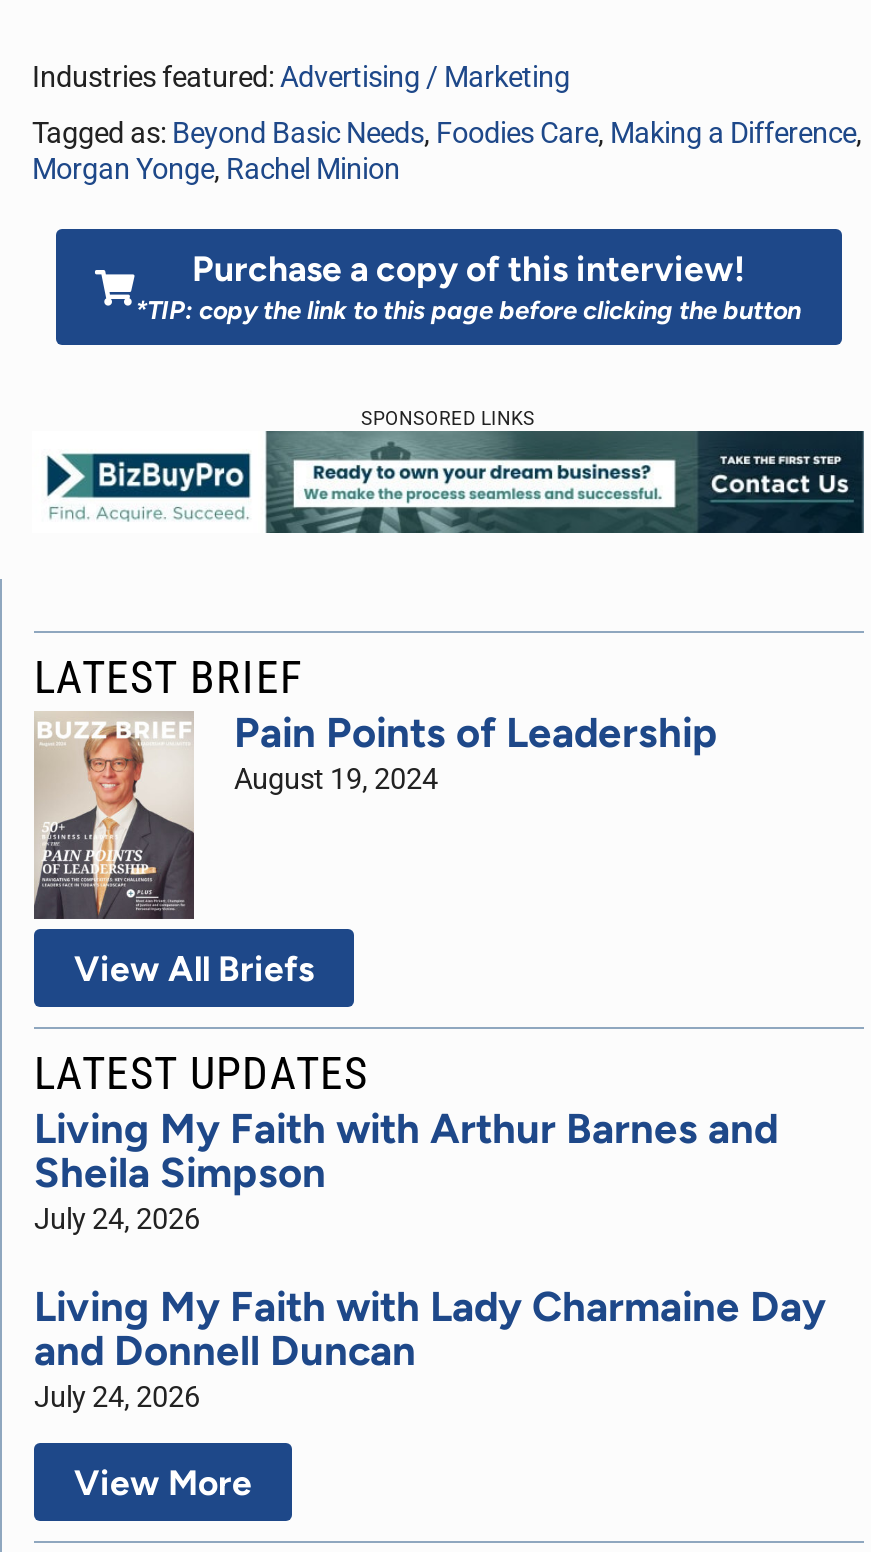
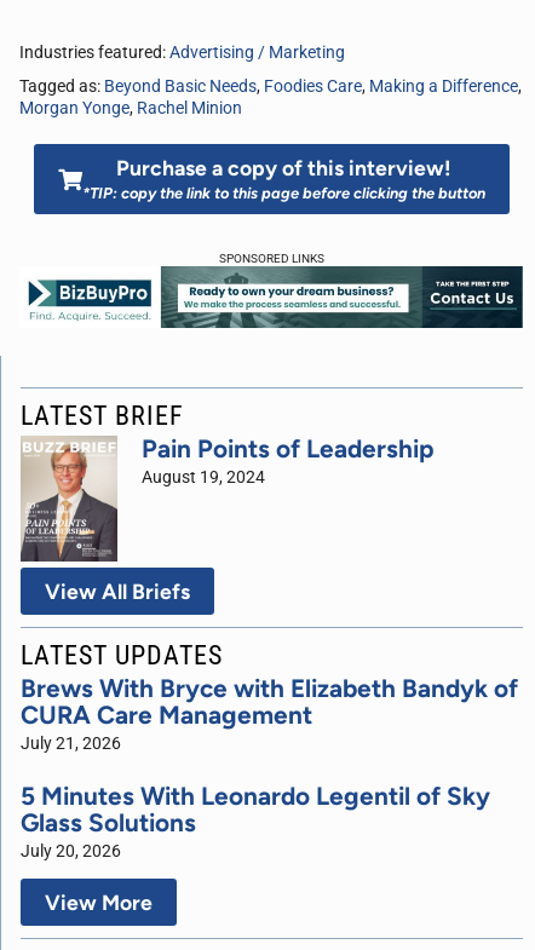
[34,1103,778,1237] Living My Faith with Arthur Barnes and | Sheila Simpson | July 24, 2026 -> [21,673,518,754] Brews With Bryce with Elizabeth Bandyk of | CURA Care Management | July 21, 2026
[34,1281,826,1415] Living My Faith with Lady Charmaine Day | and Donnell Duncan | July 24, 2026 -> [21,780,490,862] 5 Minutes With Leonardo Legentil of Sky | Glass Solutions | July 20, 2026

